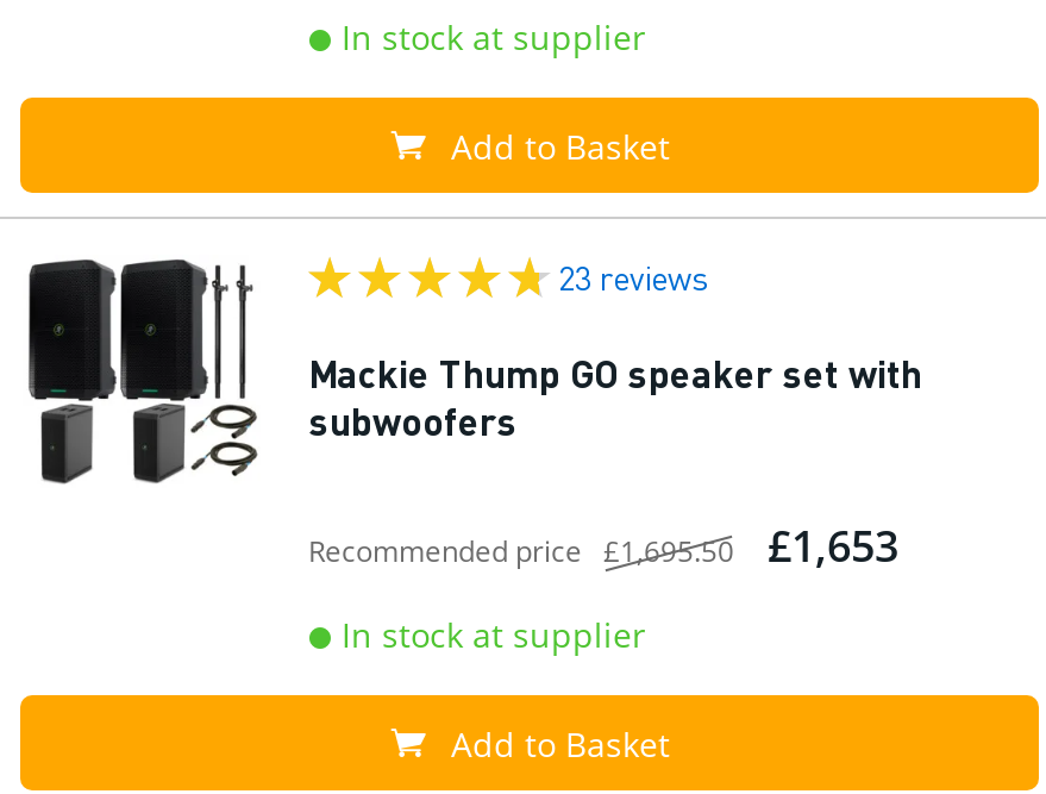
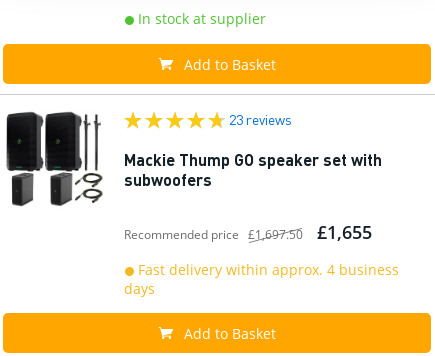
[308,517,898,574] Recommended price £1,695.50 | £1,653 -> [124,220,372,244] Recommended price £1,697.50 | £1,655
[342,612,646,657] In stock at supplier -> [124,260,399,298] Fast delivery within approx. 4 business | days

